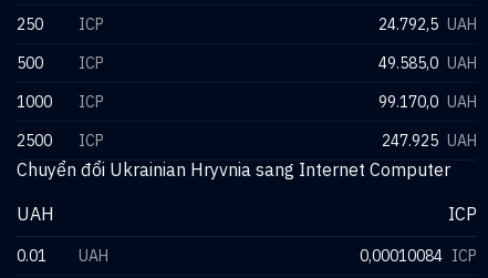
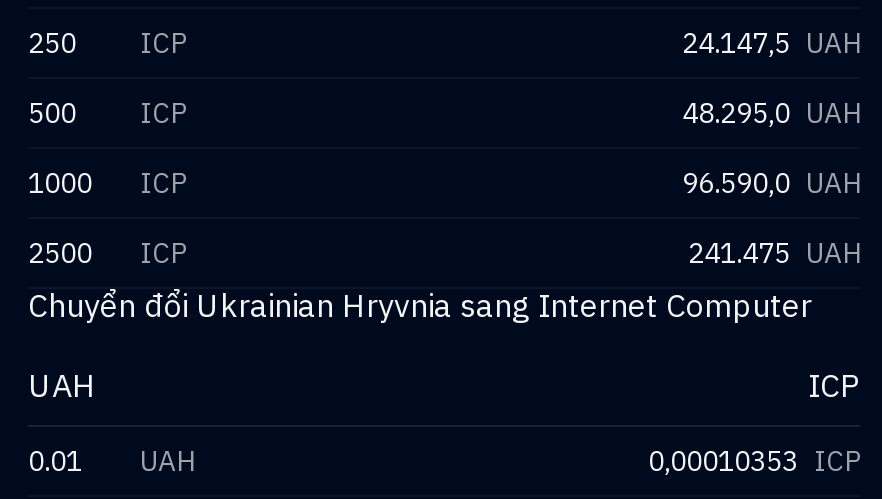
[378,15,477,34] 24.792,5 UAH -> [682,25,860,61] 24.147,5 UAH
[378,53,477,73] 49.585,0 UAH -> [682,95,860,131] 48.295,0 UAH
[378,92,477,112] 99.170,0 UAH -> [682,165,860,201] 96.590,0 UAH
[382,131,477,151] 247.925 UAH -> [688,235,860,271] 241.475 UAH
[360,246,477,266] 0,00010084 ICP -> [648,443,860,479] 0,00010353 ICP

